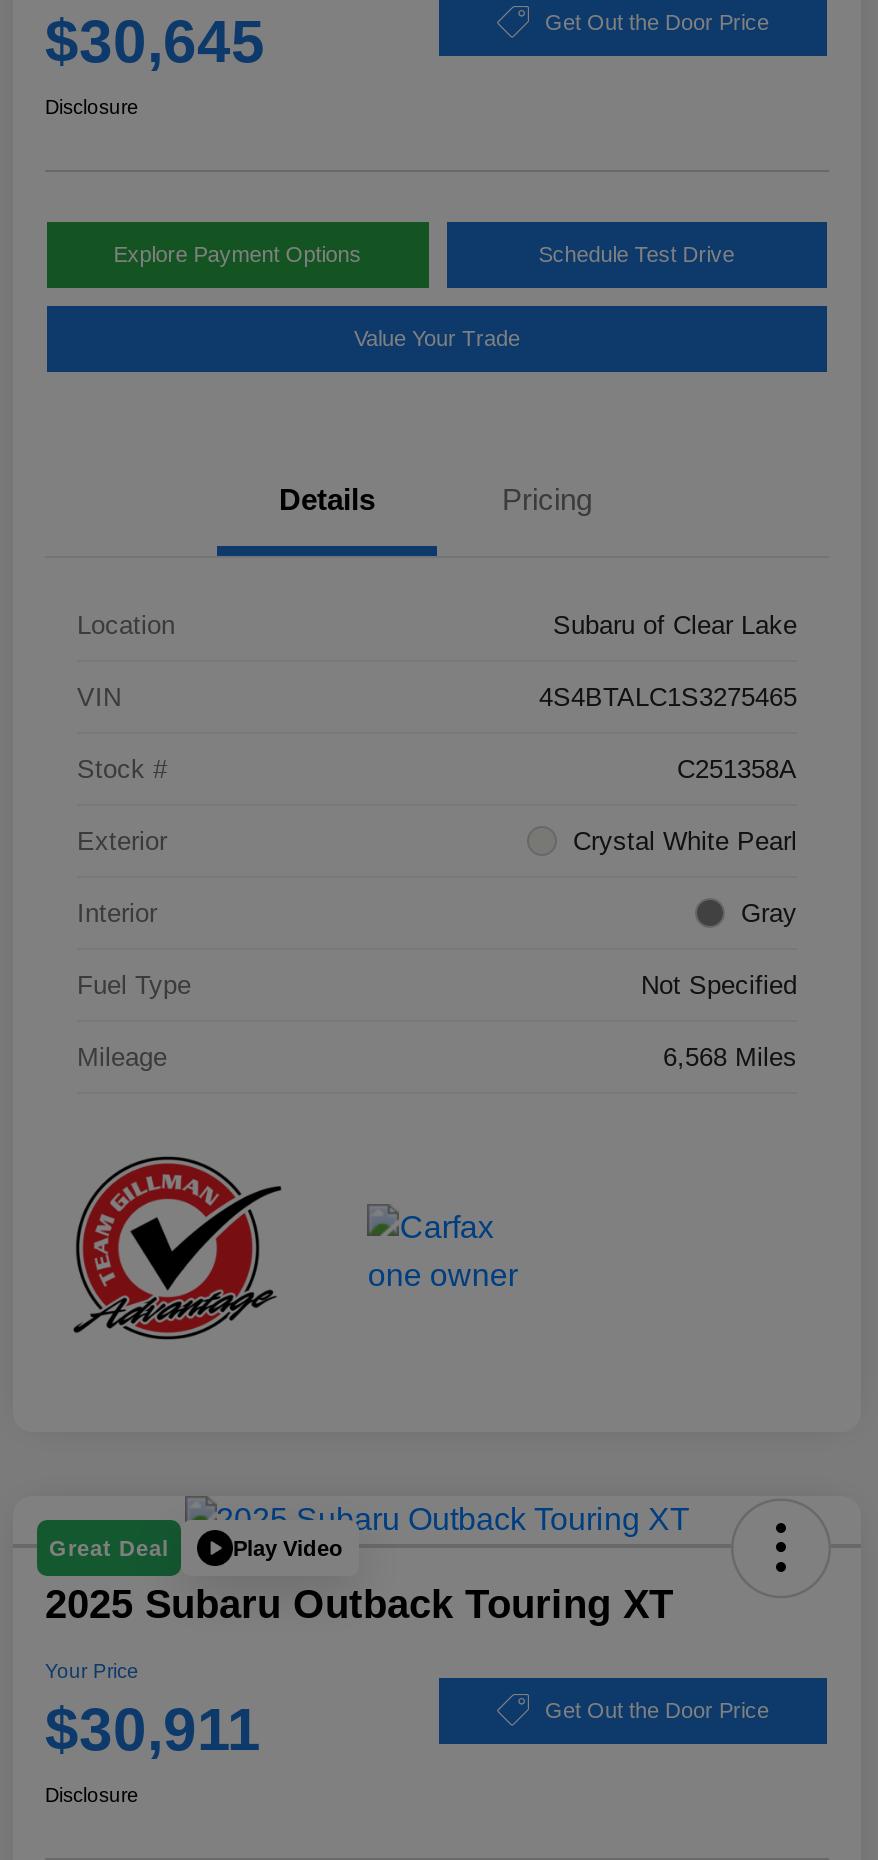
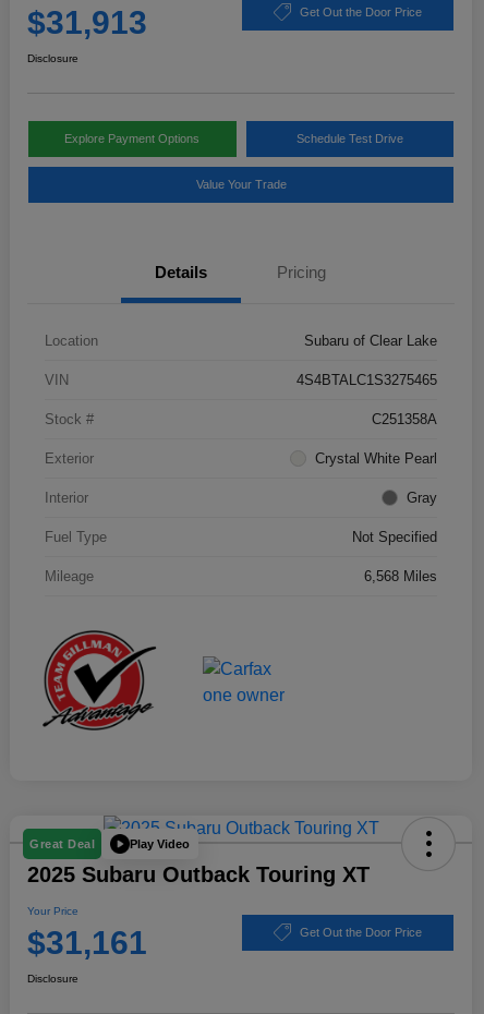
[45,8,265,74] $30,645 -> [27,5,147,41] $31,913
[45,1696,261,1762] $30,911 -> [27,925,147,961] $31,161

